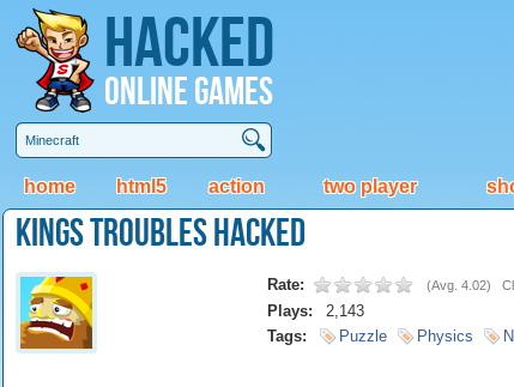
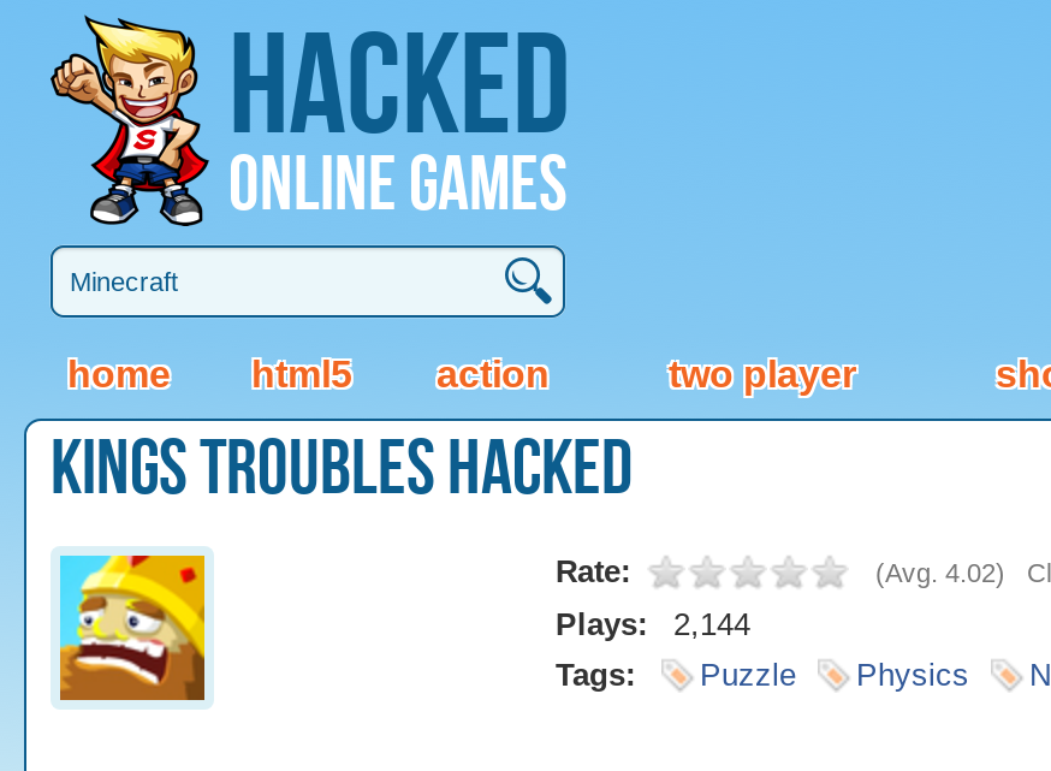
[267,302,364,320] Plays: 2,143 -> [556,606,750,642] Plays: 2,144

